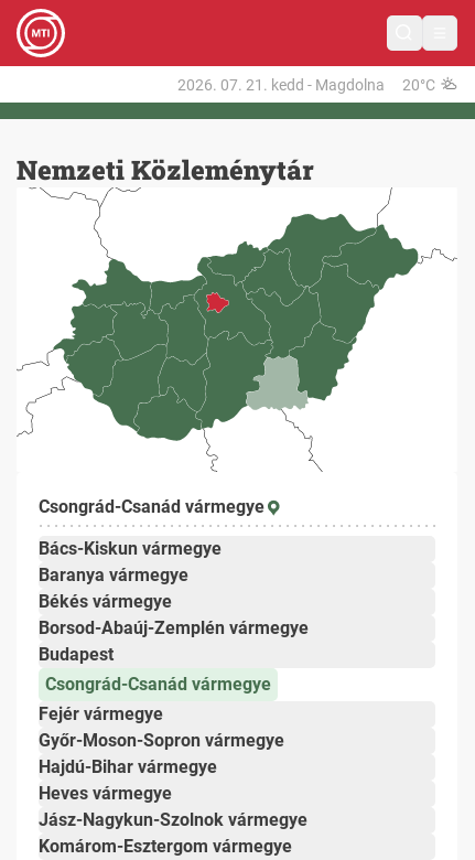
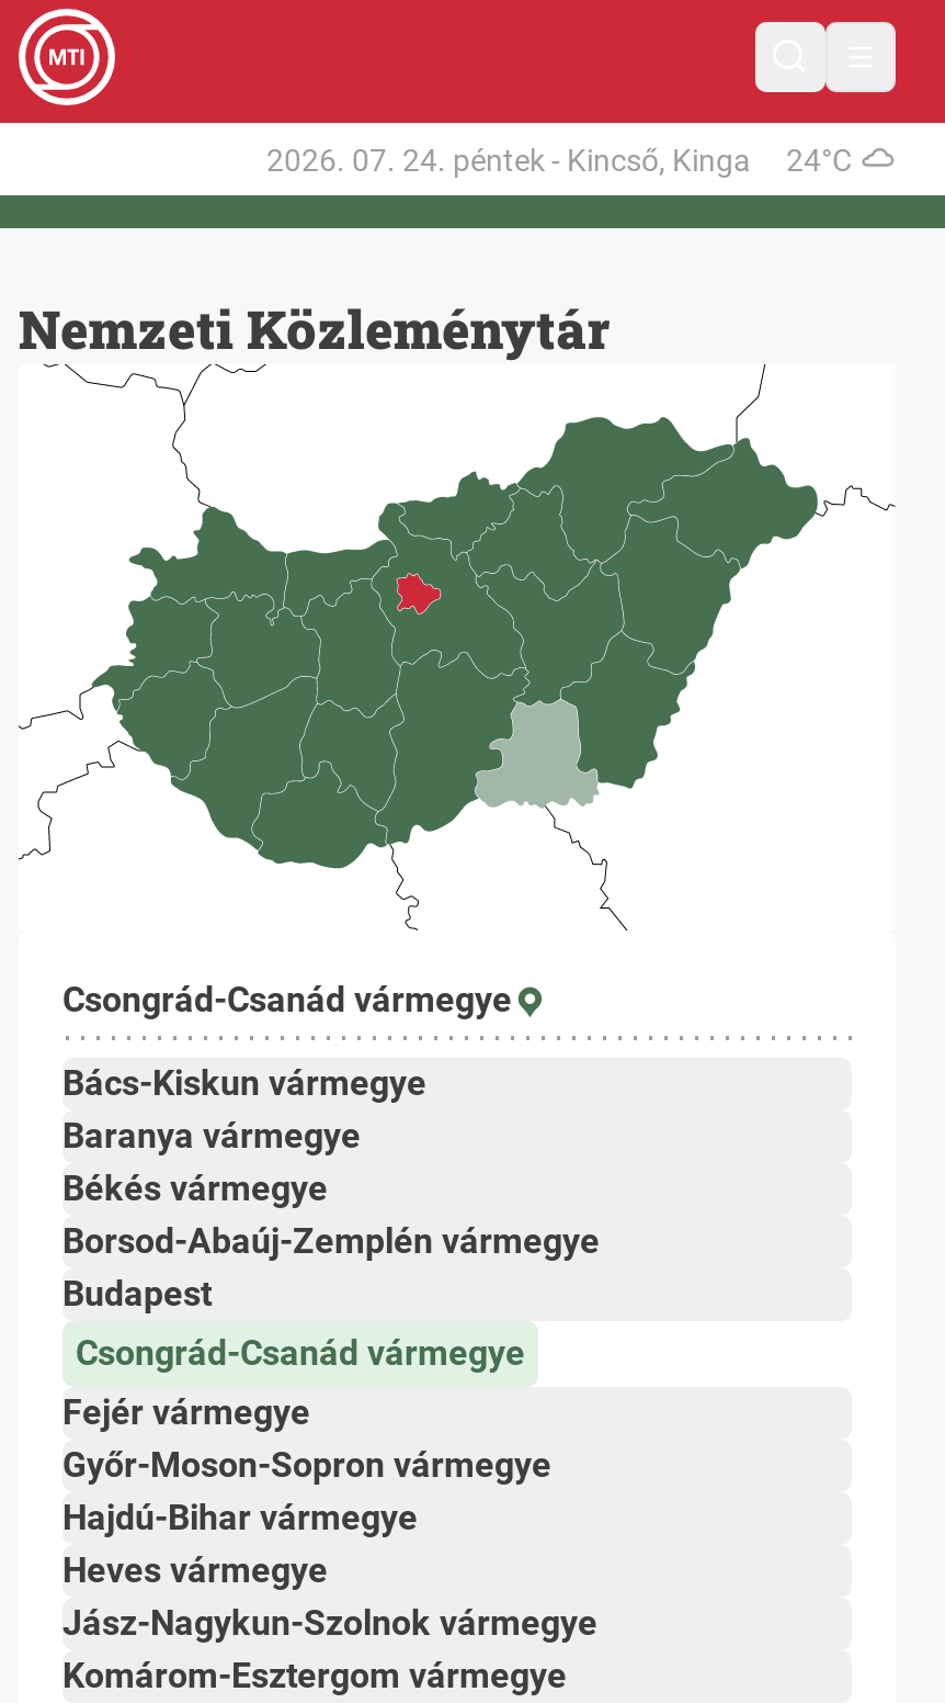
[177,76,435,93] 2026. 07. 21. kedd - Magdolna | 20°C -> [266,142,852,177] 2026. 07. 24. péntek - Kincső, Kinga | 24°C

